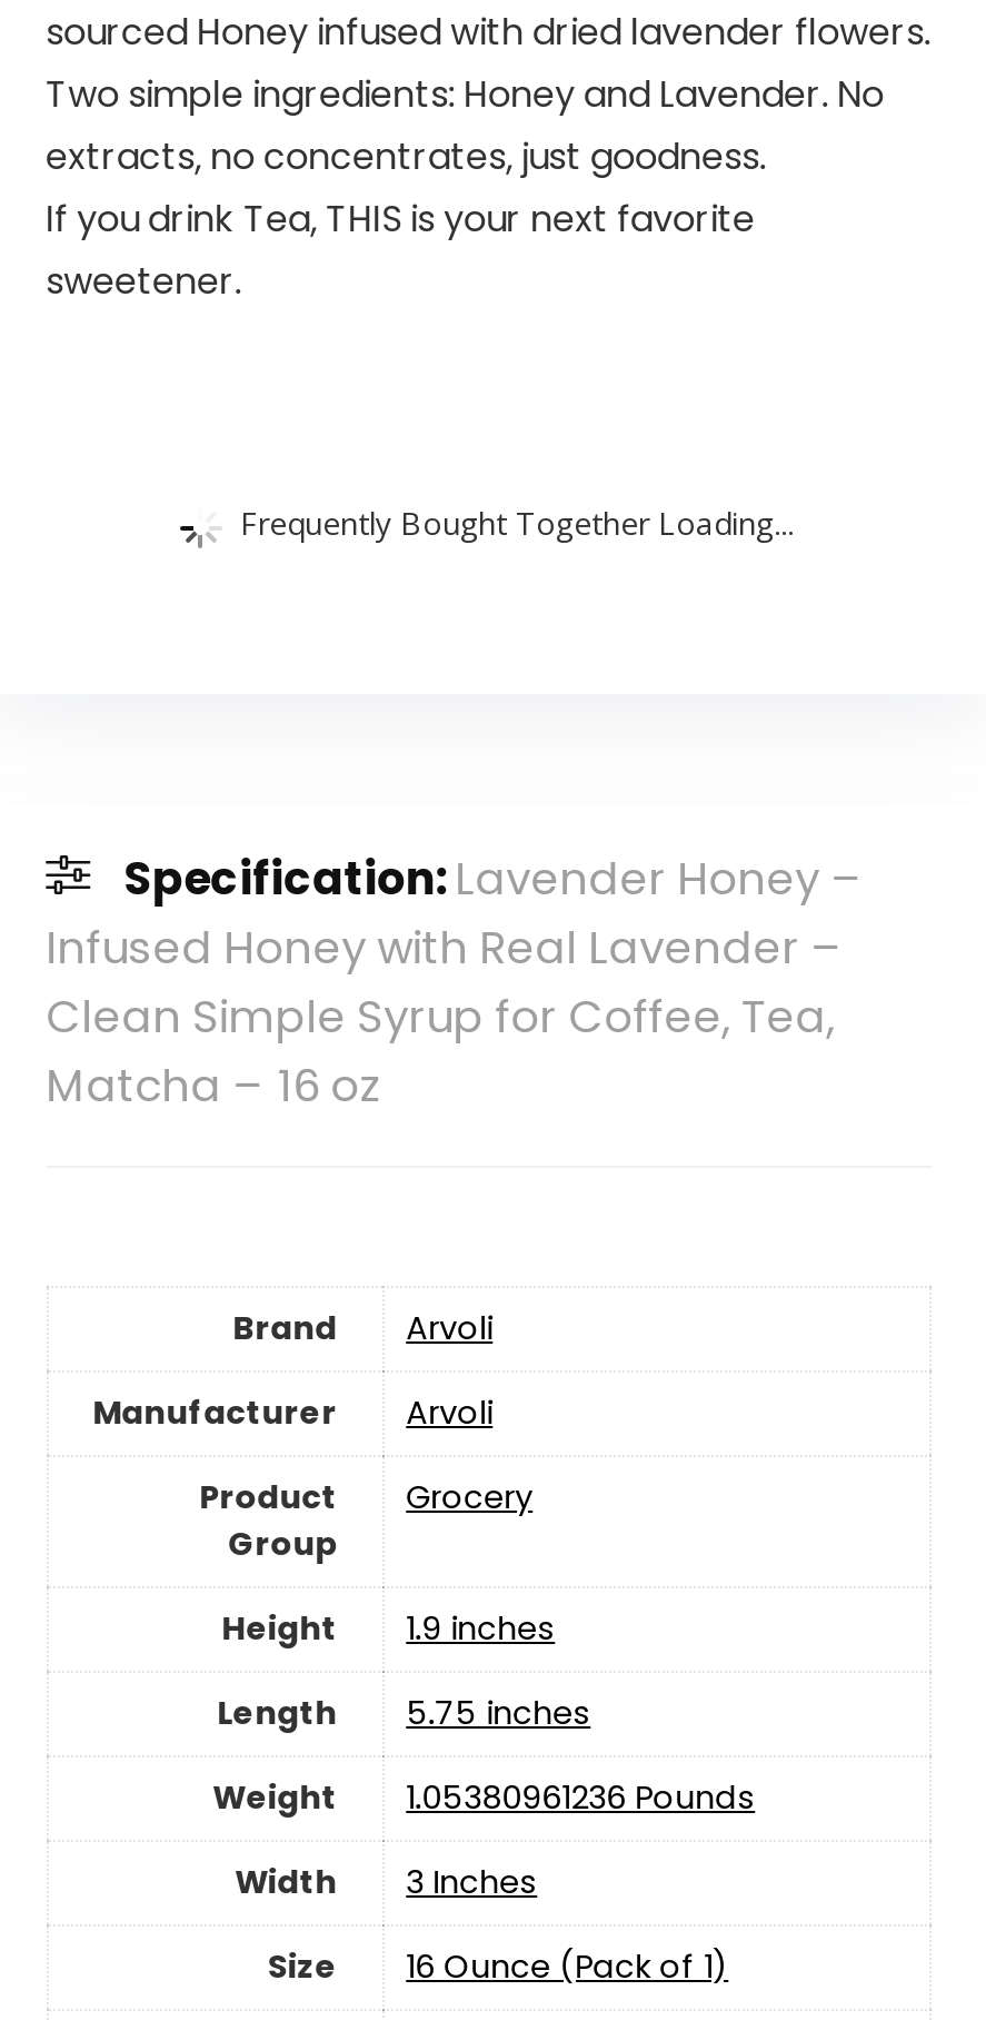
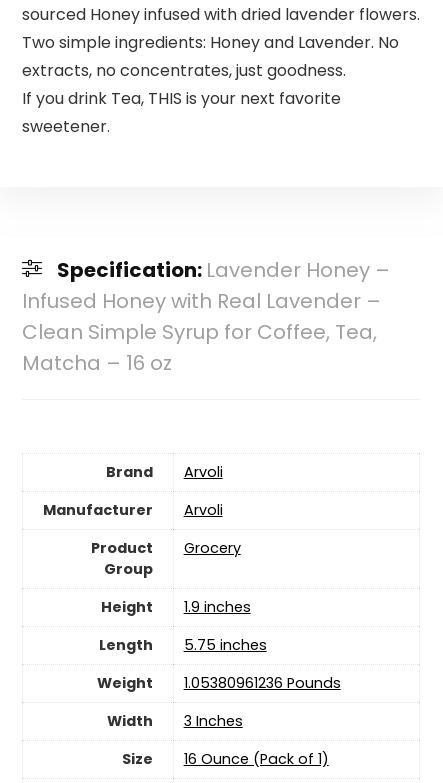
[240,502,794,545] Frequently Bought Together Loading... -> none

